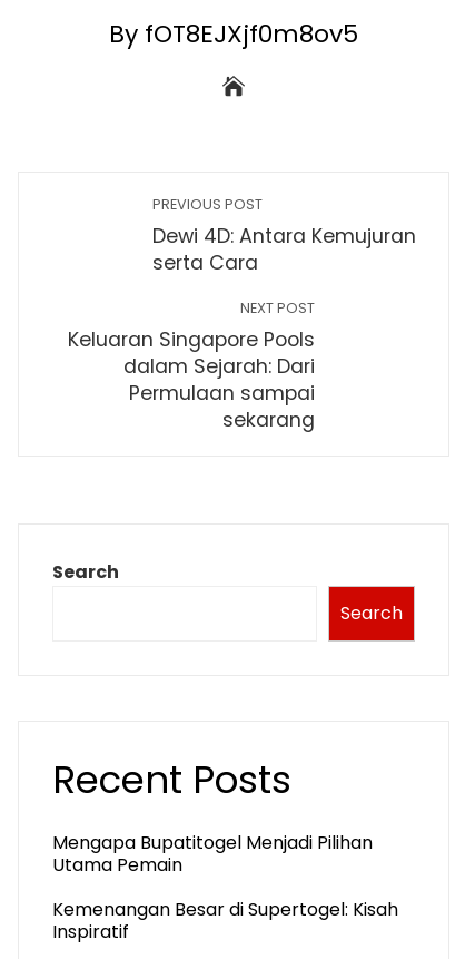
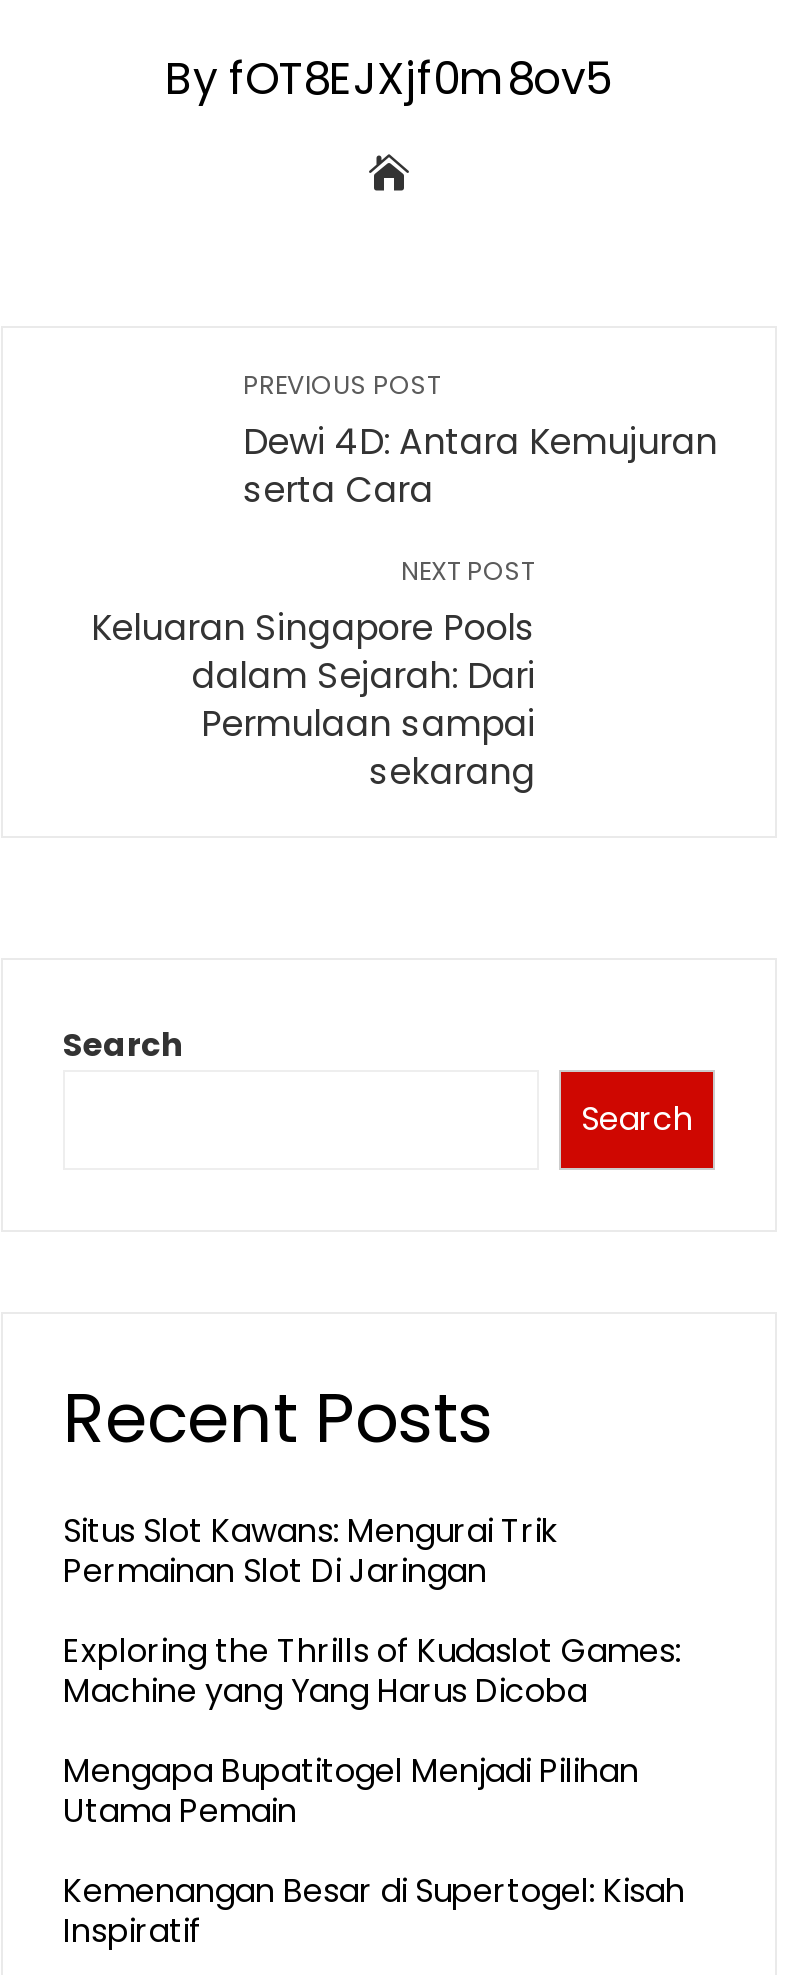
none -> [63,1508,681,1714] Situs Slot Kawans: Mengurai Trik | Permainan Slot Di Jaringan | Exploring the Thrills of Kudaslot Games: | Machine yang Yang Harus Dicoba

